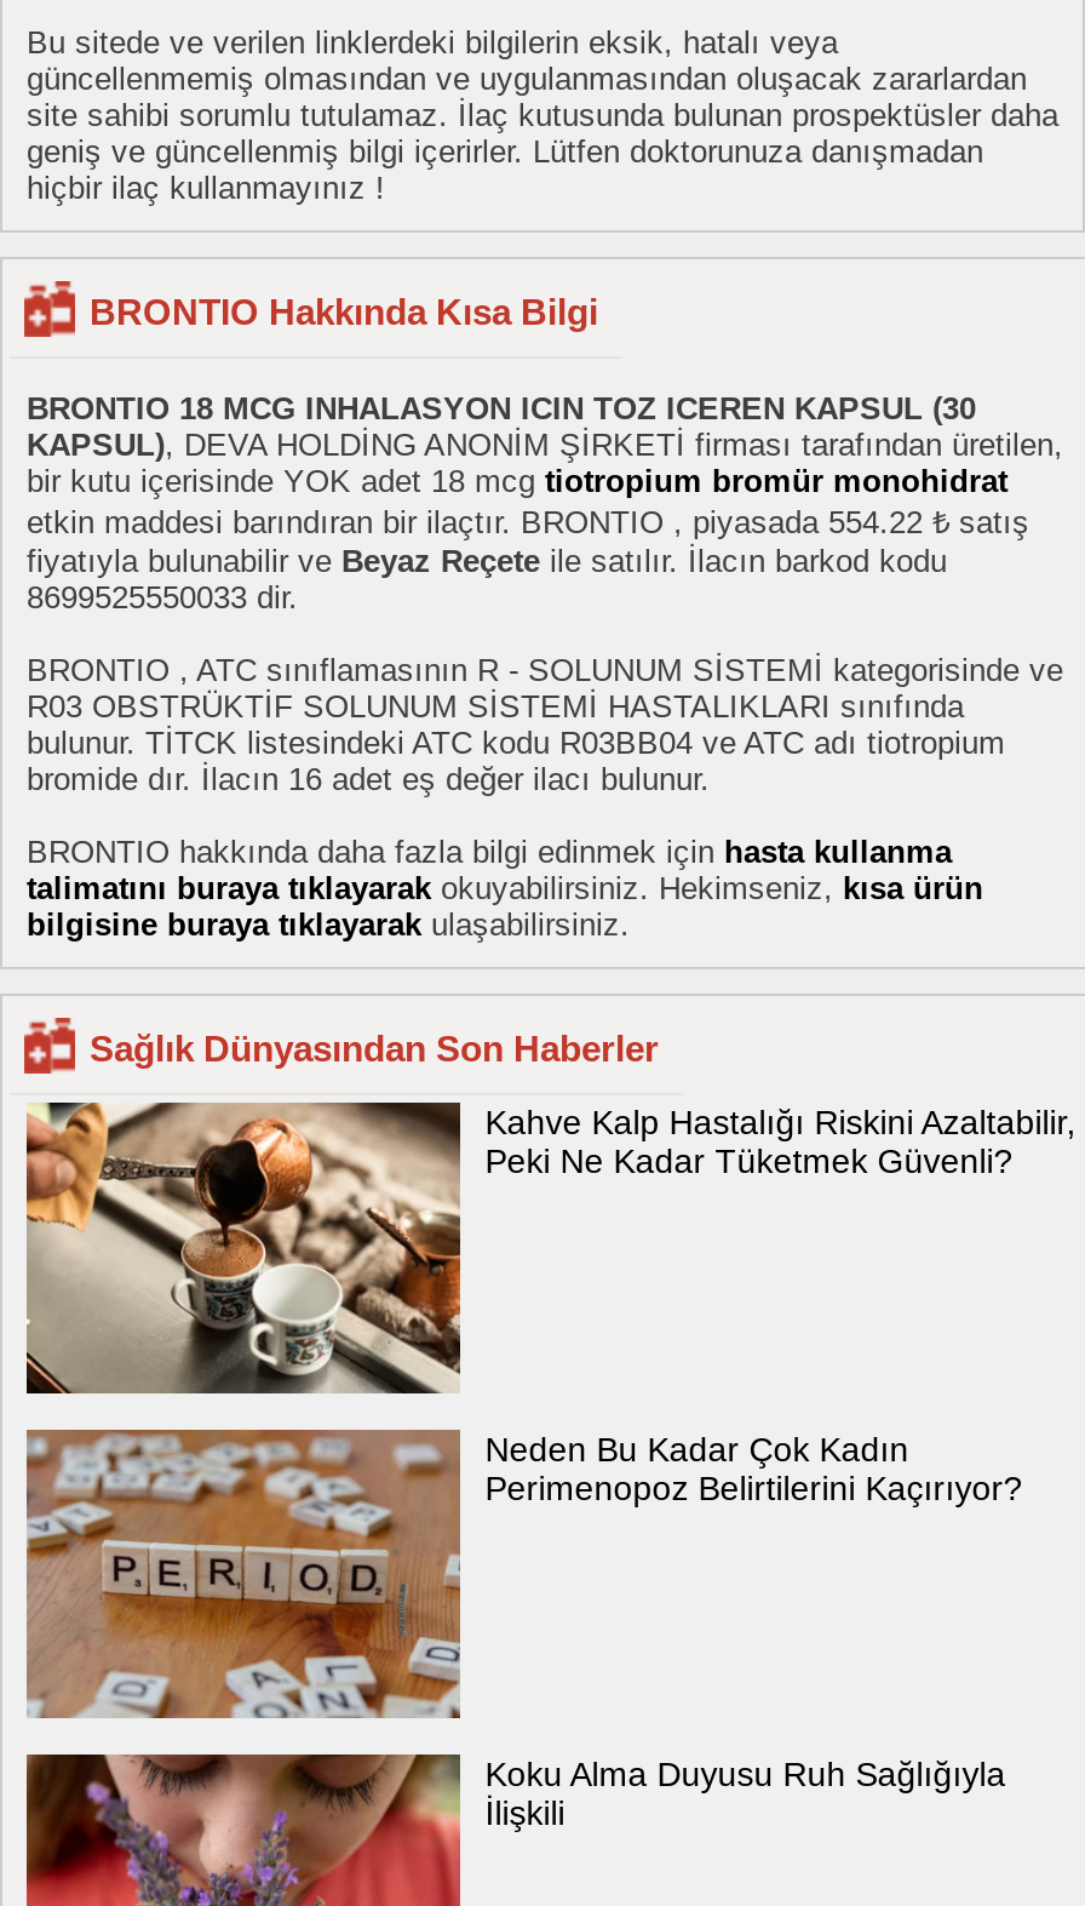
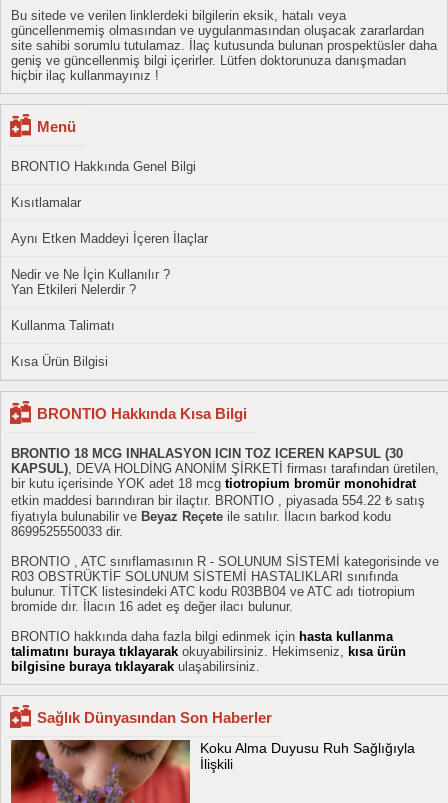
none -> [11,118,208,369] Menü | BRONTIO Hakkında Genel Bilgi | Kısıtlamalar | Aynı Etken Maddeyi İçeren İlaçlar | Nedir ve Ne İçin Kullanılır ? | Yan Etkileri Nelerdir ? | Kullanma Talimatı | Kısa Ürün Bilgisi
moved [27,292,1063,1070] -> [11,405,439,726]: BRONTIO Hakkında Kısa Bilgi | BRONTIO 18 MCG INHALASYON ICIN TOZ ICEREN KAPSUL (30 | KAPSUL), DEVA HOLDİNG ANONİM ŞİRKETİ firması tarafından üretilen, | ... | bilgisine buraya tıklayarak ulaşabilirsiniz. | Sağlık Dünyasından Son Haberler
[24,1103,1076,1396] [image] | Kahve Kalp Hastalığı Riskini Azaltabilir, | Peki Ne Kadar Tüketmek Güvenli? -> none
[27,1429,1023,1723] [image] | Neden Bu Kadar Çok Kadın | Perimenopoz Belirtilerini Kaçırıyor? -> none

